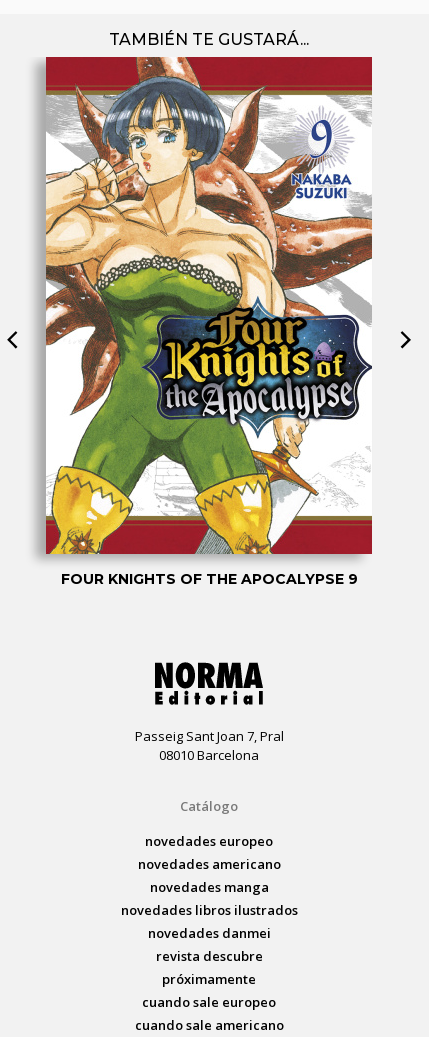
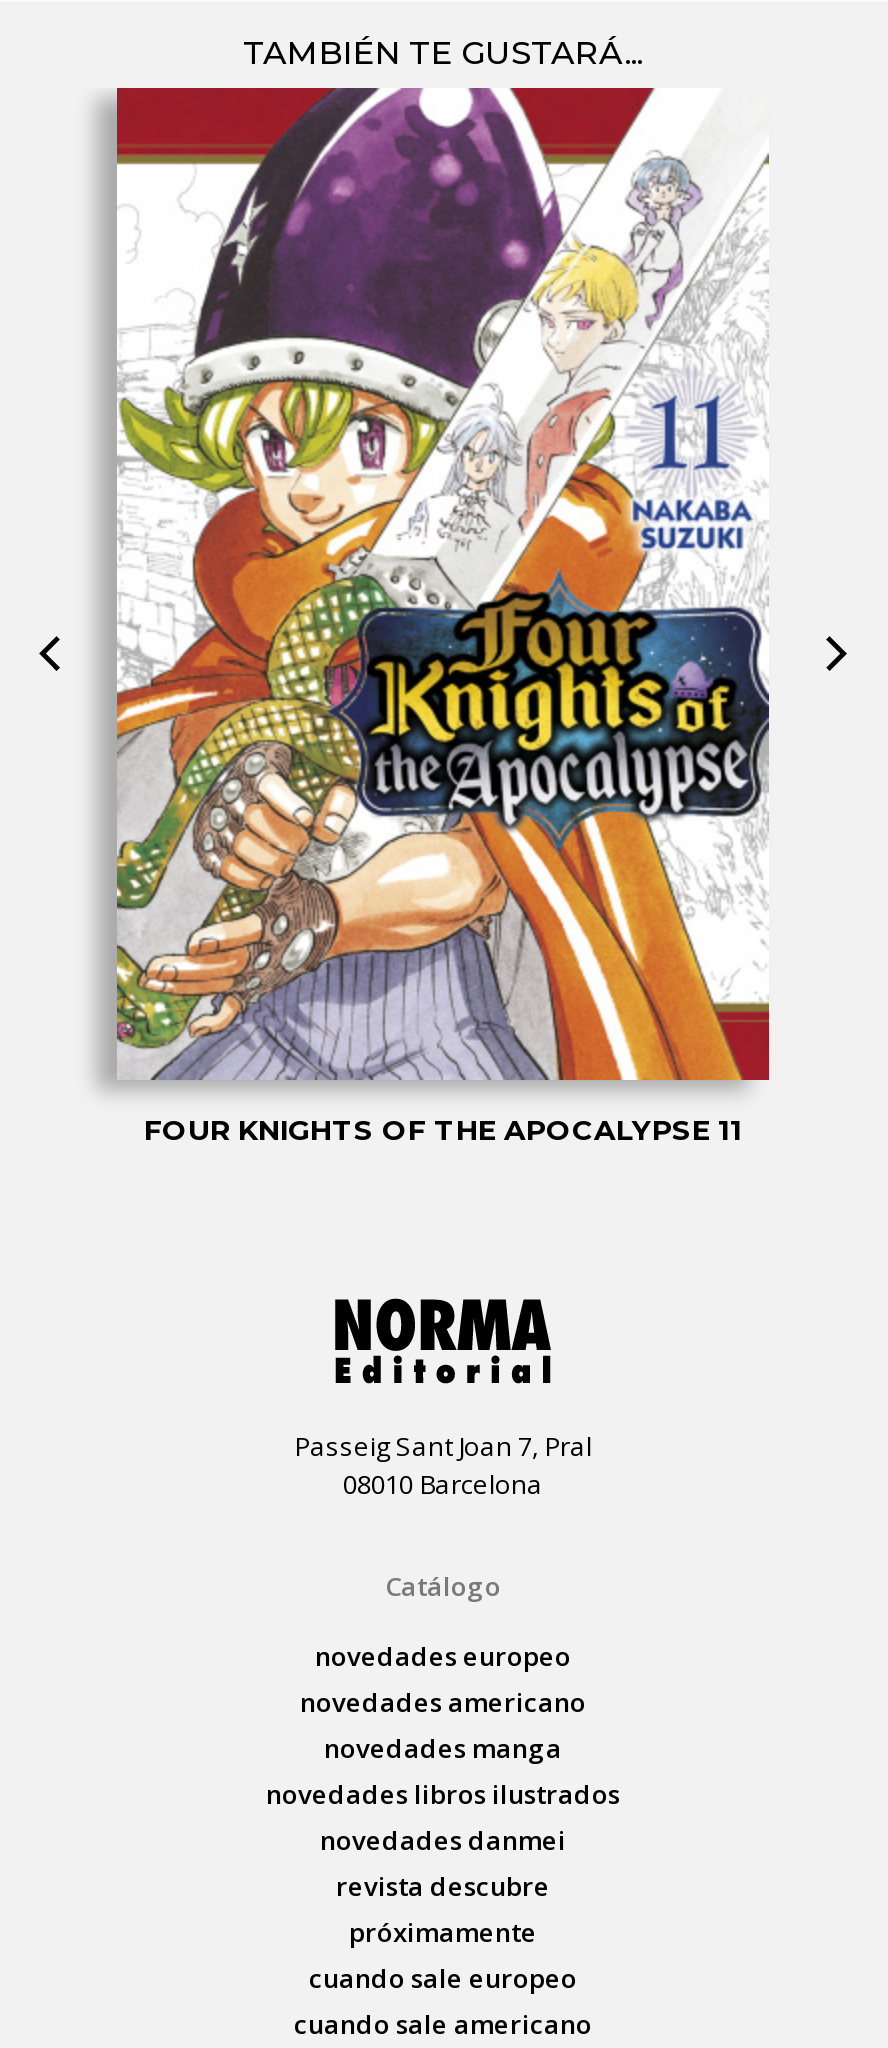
[45,56,373,587] [image] | FOUR KNIGHTS OF THE APOCALYPSE 9 -> [115,86,771,1147] [image] | FOUR KNIGHTS OF THE APOCALYPSE 11

